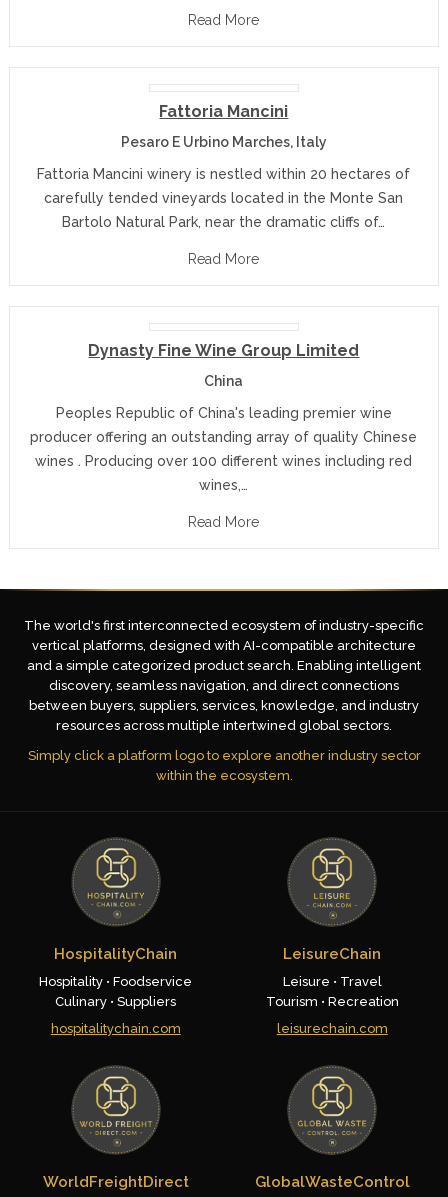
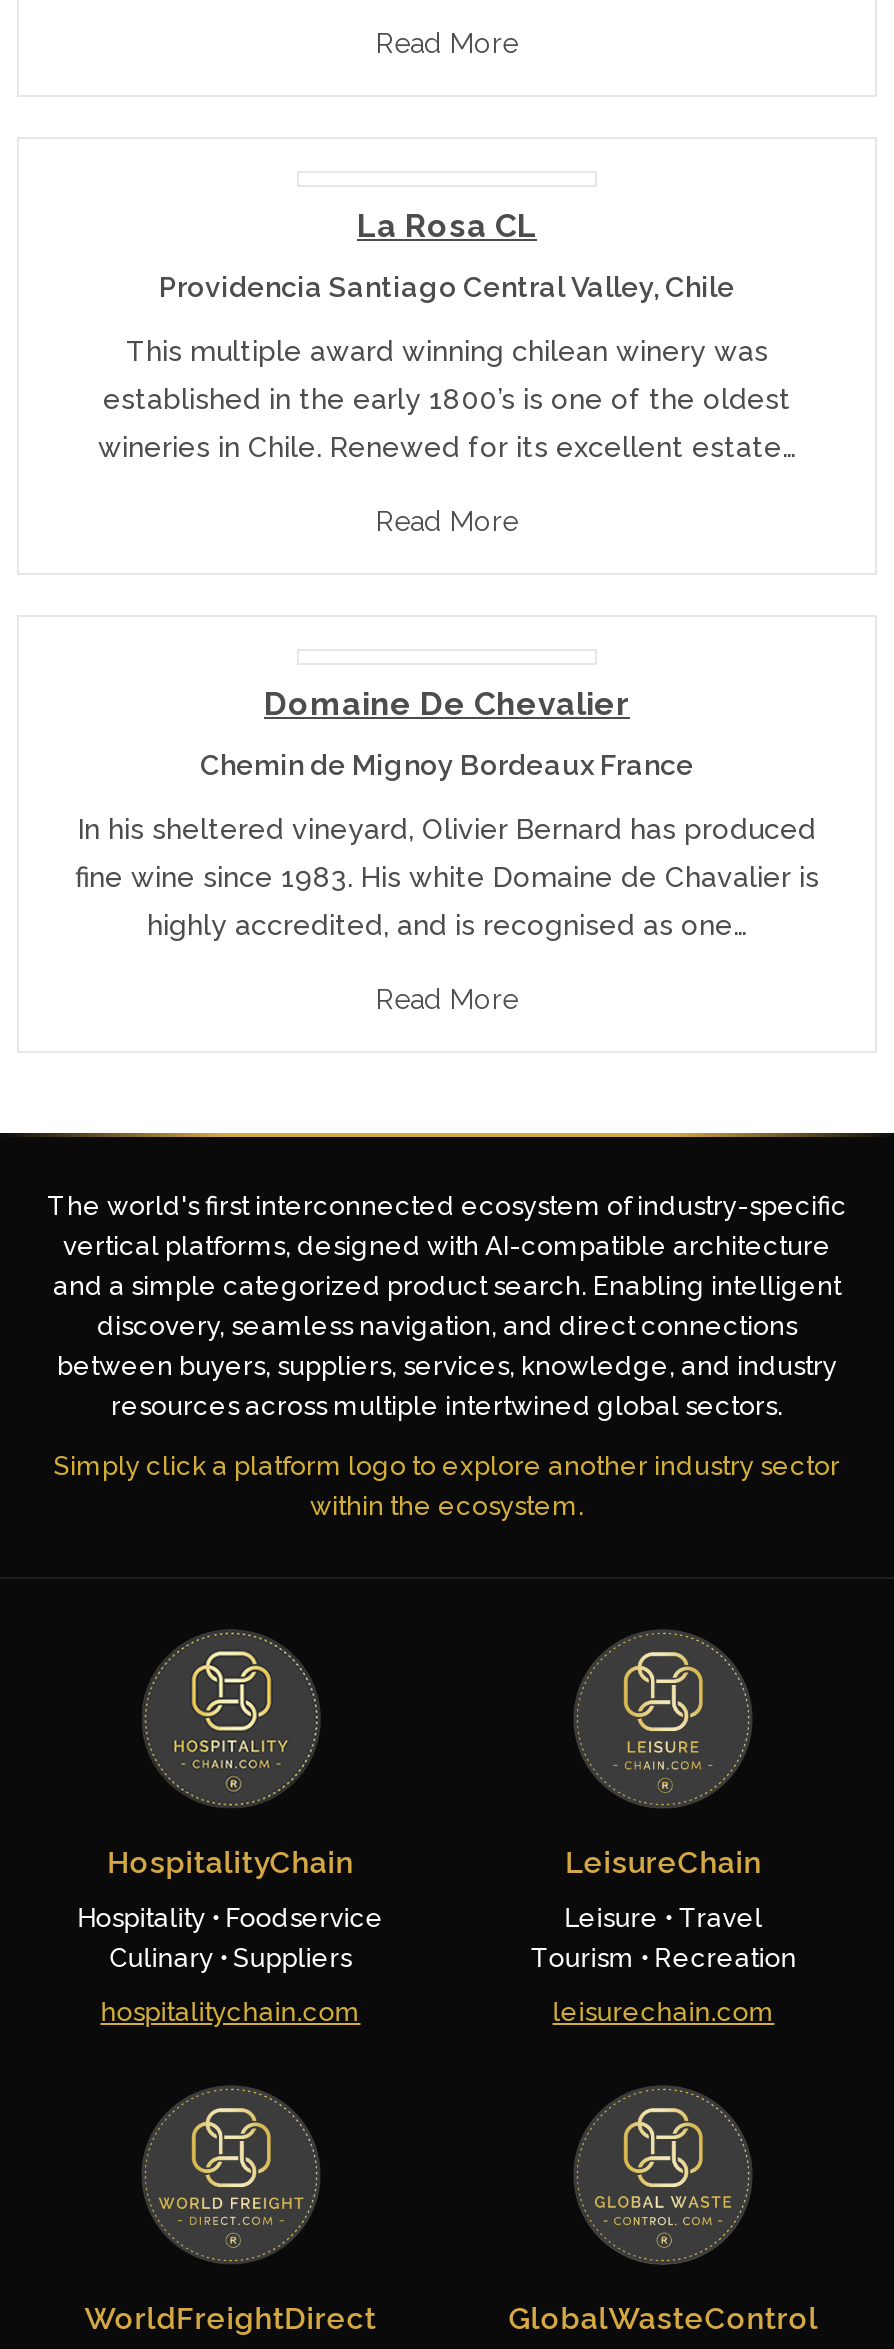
[159,102,288,121] Fattoria Mancini -> [357,207,537,245] La Rosa CL
[121,134,327,150] Pesaro E Urbino Marches, Italy -> [159,271,735,303] Providencia Santiago Central Valley, Chile
[37,166,410,182] Fattoria Mancini winery is nestled within 20 hectares of -> [126,335,768,367] This multiple award winning chilean winery was
[44,190,403,206] carefully tended vineyards located in the Monte San -> [103,383,791,415] established in the early 1800’s is one of the oldest
[62,214,385,230] Bartolo Natural Park, near the dramatic cliffs of… -> [98,431,796,463] wineries in Chile. Renewed for its excellent estate…
[30,341,417,493] Dynasty Fine Wine Group Limited | China | Peoples Republic of China's leading premier wine | producer offering an outstanding array of quality Chinese | wines . Producing over 100 different wines including red | wines,… -> [75,685,819,941] Domaine De Chevalier | Chemin de Mignoy Bordeaux France | In his sheltered vineyard, Olivier Bernard has produced | fine wine since 1983. His white Domaine de Chavalier is | highly accredited, and is recognised as one…

